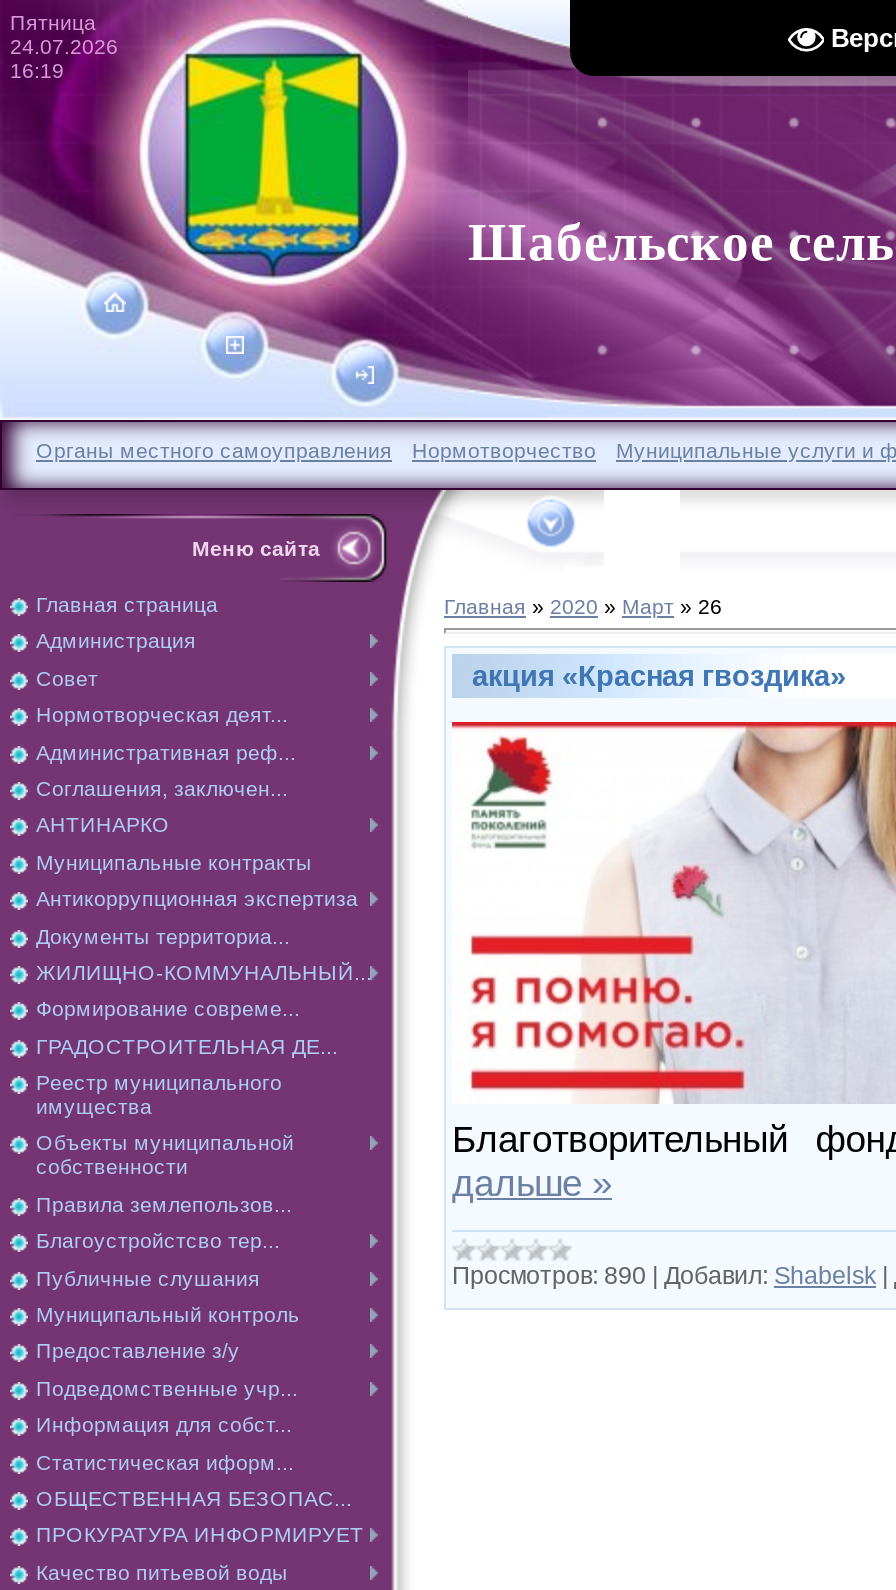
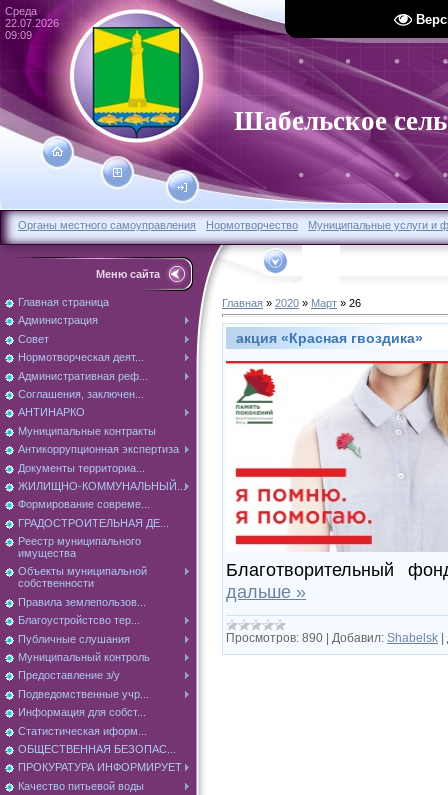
[10,10,118,82] Пятница | 24.07.2026 | 16:19 -> [5,5,59,41] Среда | 22.07.2026 | 09:09

